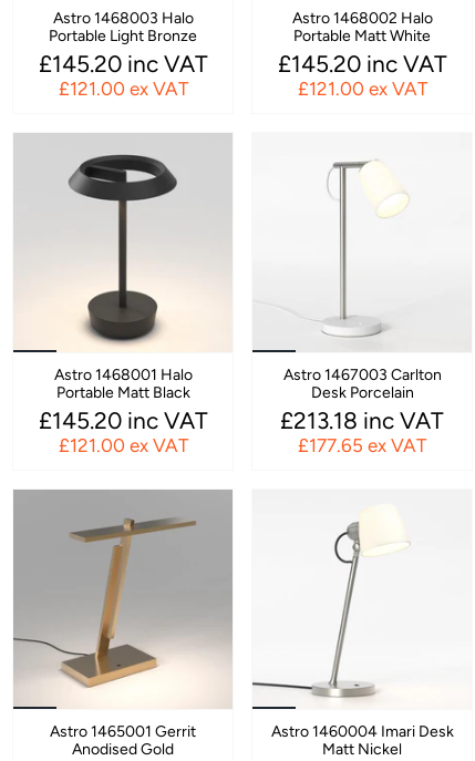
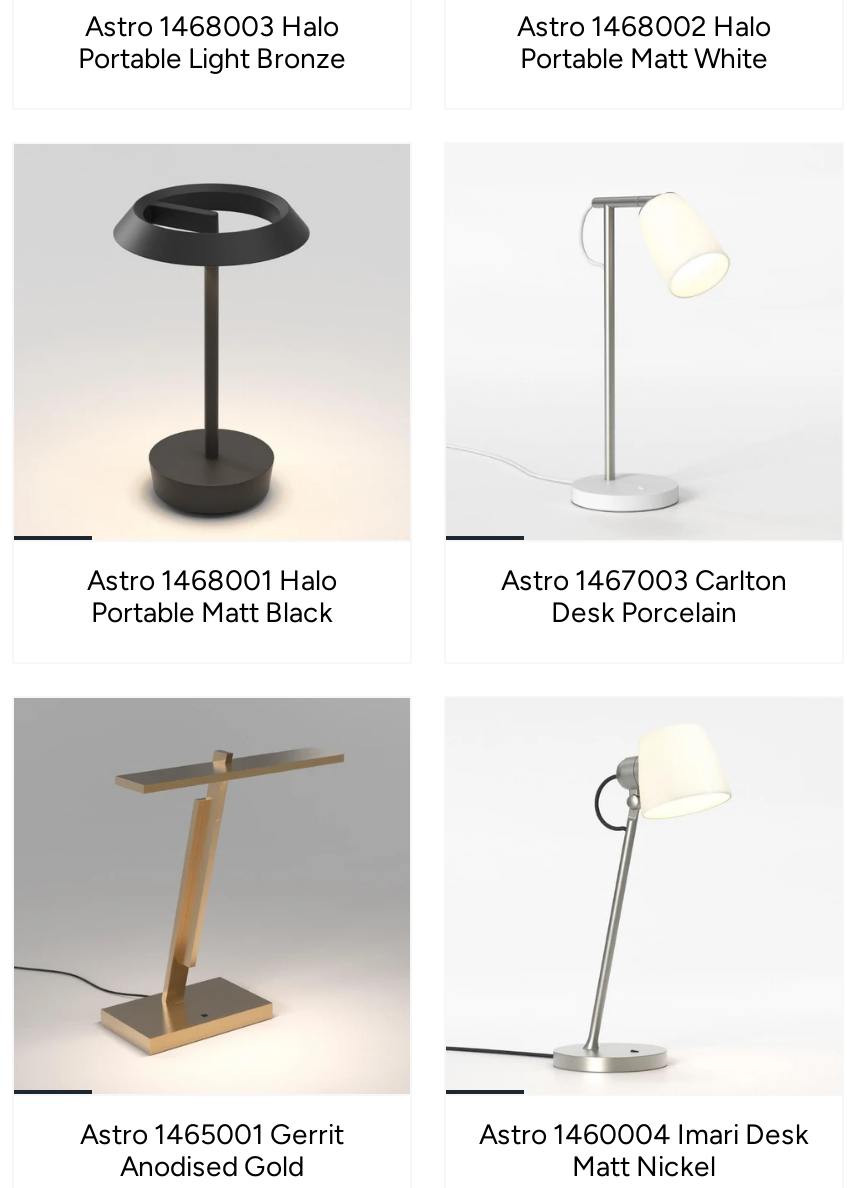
[38,50,208,100] £145.20 inc VAT | £121.00 ex VAT -> none
[277,50,447,100] £145.20 inc VAT | £121.00 ex VAT -> none
[38,407,208,457] £145.20 inc VAT | £121.00 ex VAT -> none
[280,407,444,457] £213.18 inc VAT | £177.65 ex VAT -> none

